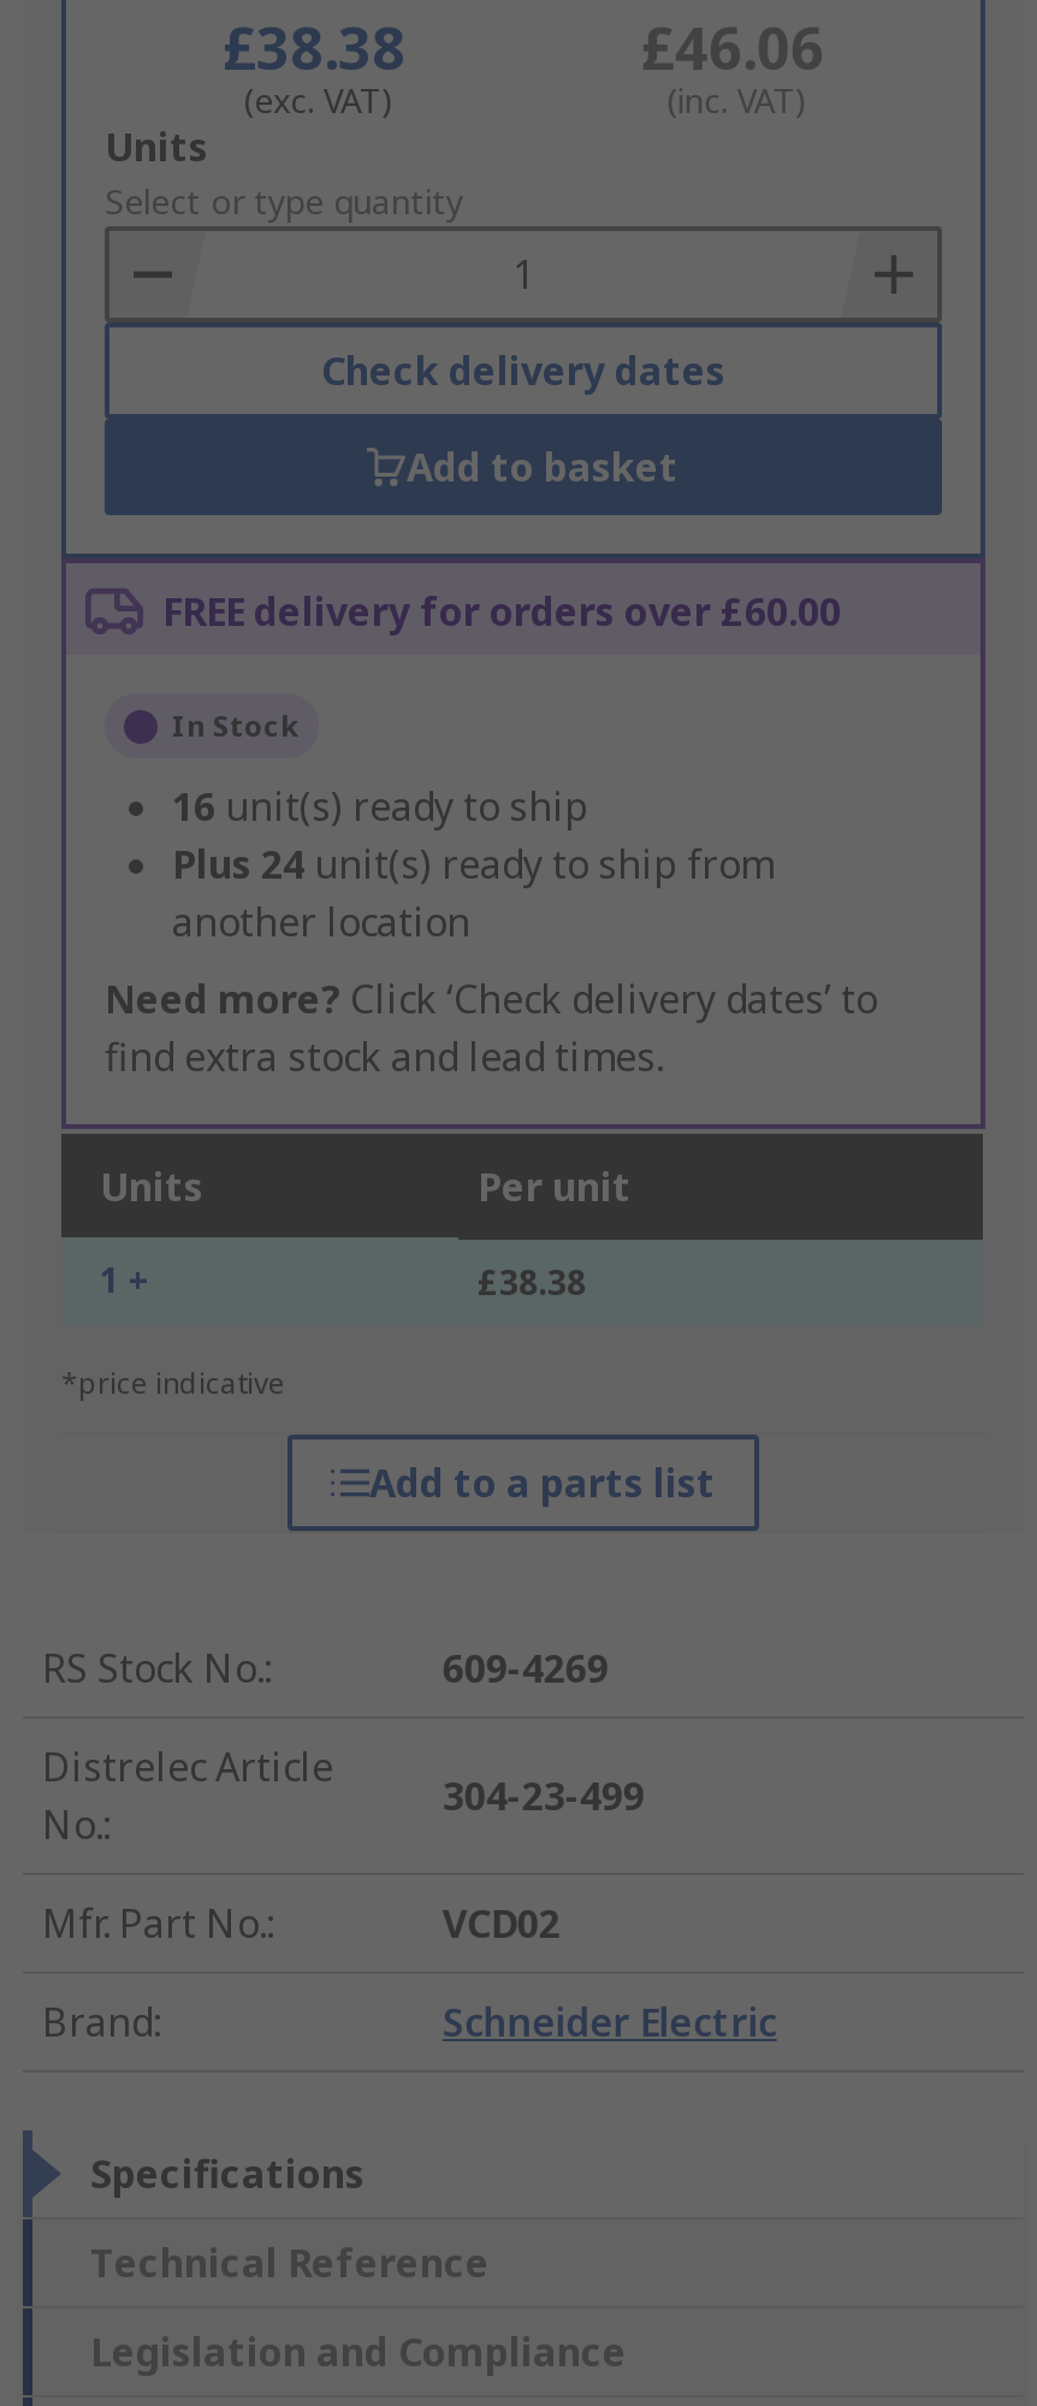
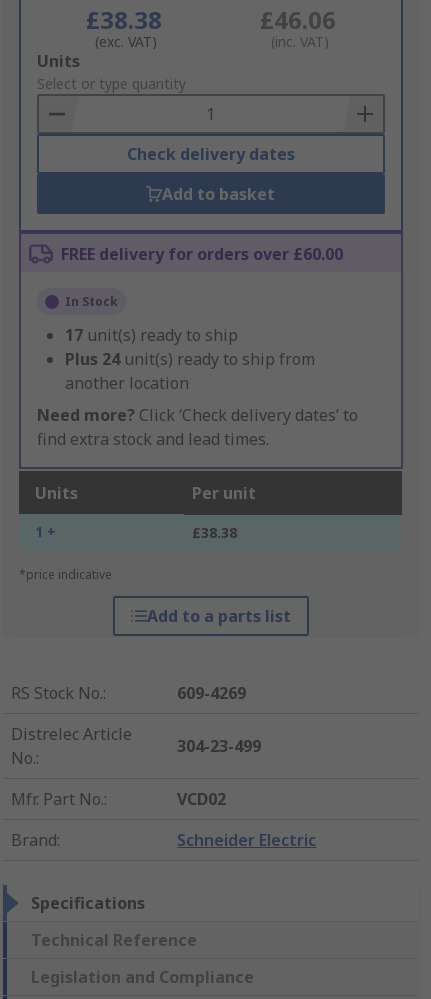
[172,781,588,834] 16 unit(s) ready to ship -> [65,324,238,346] 17 unit(s) ready to ship

